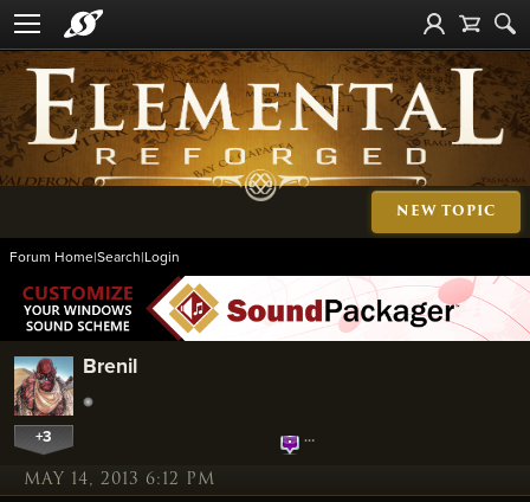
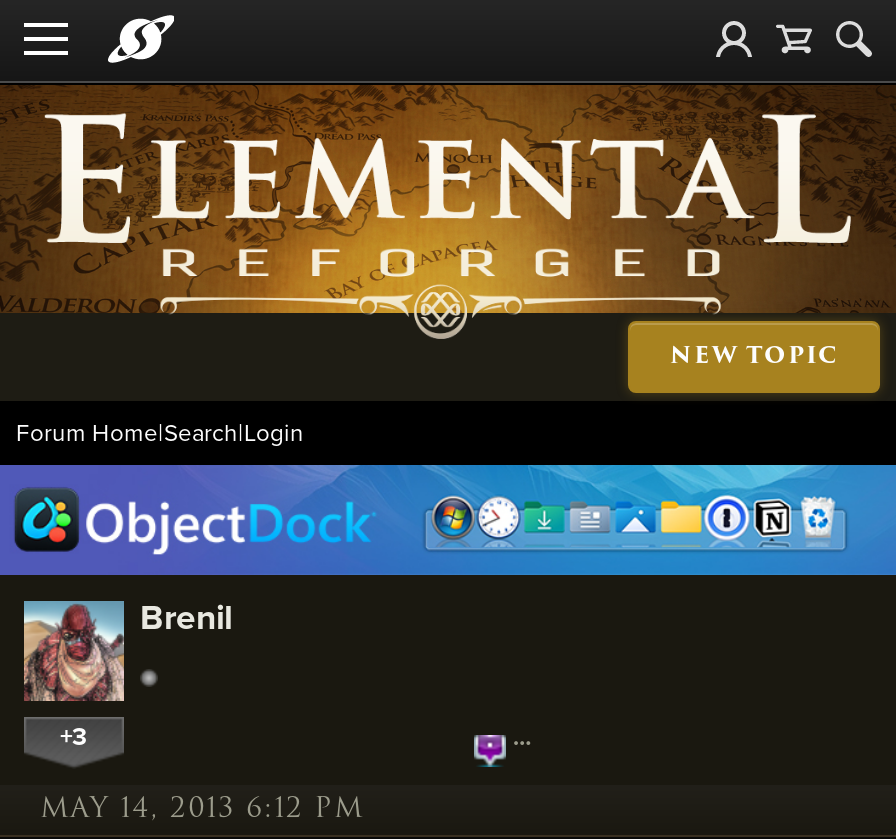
[4,275,526,342] [image] -> [6,463,890,577] [image]

